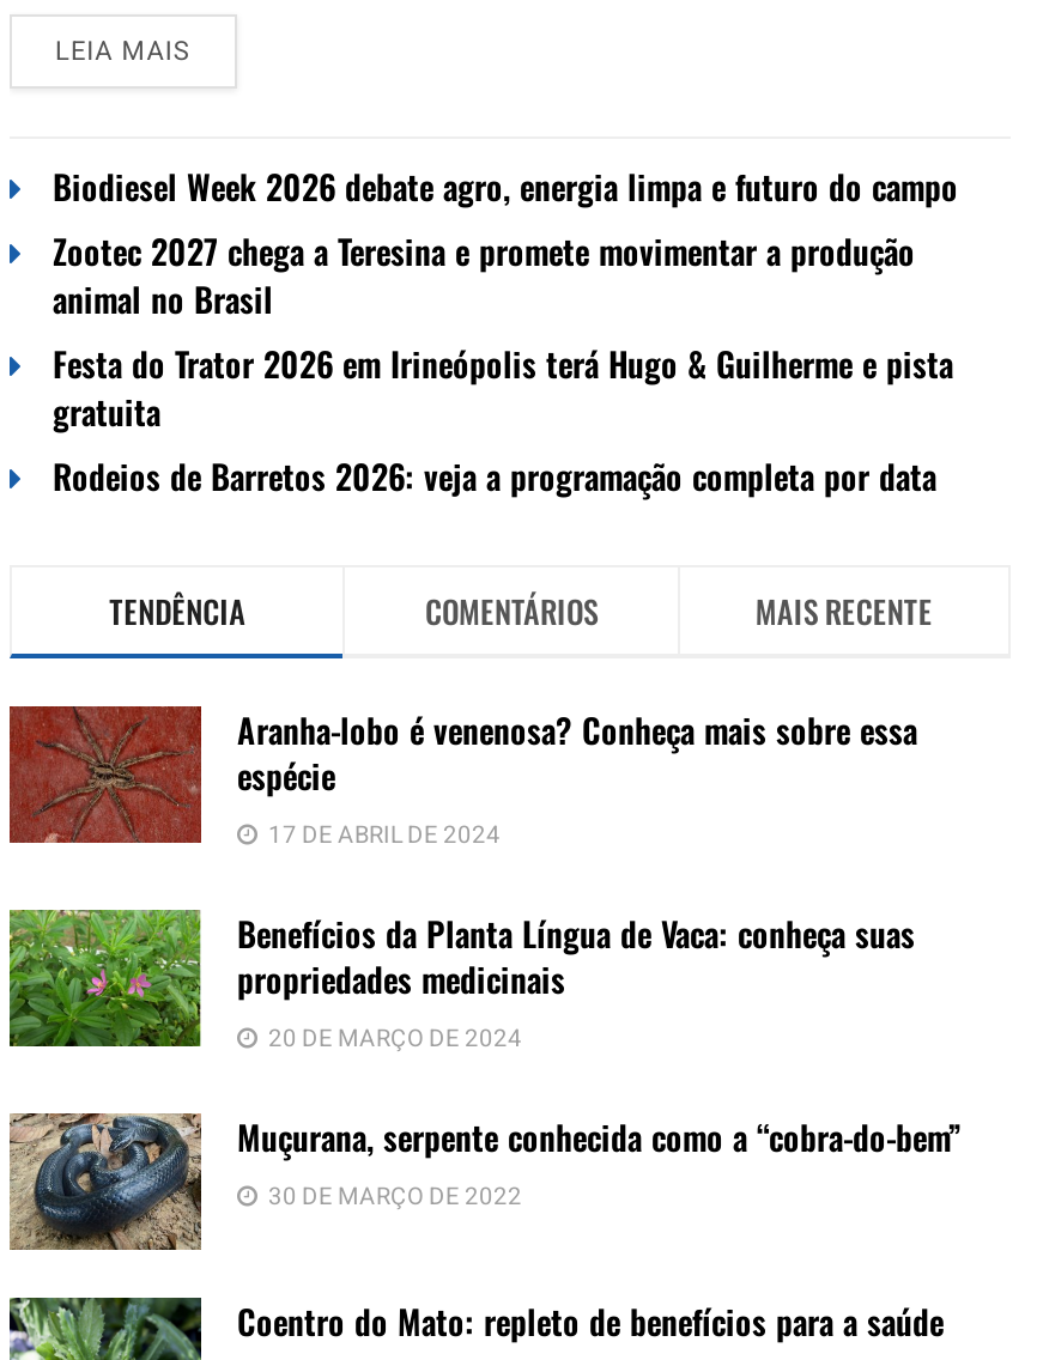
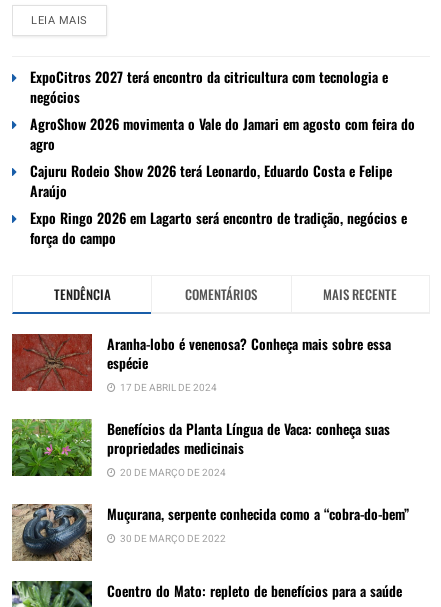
[53,160,958,500] Biodiesel Week 2026 debate agro, energia limpa e futuro do campo | Zootec 2027 chega a Teresina e promete movimentar a produção | animal no Brasil | Festa do Trator 2026 em Irineópolis terá Hugo & Guilherme e pista | gratuita | Rodeios de Barretos 2026: veja a programação completa por data -> [30,66,415,248] ExpoCitros 2027 terá encontro da citricultura com tecnologia e | negócios | AgroShow 2026 movimenta o Vale do Jamari em agosto com feira do | agro | Cajuru Rodeio Show 2026 terá Leonardo, Eduardo Costa e Felipe | Araújo | Expo Ringo 2026 em Lagarto será encontro de tradição, negócios e | força do campo

